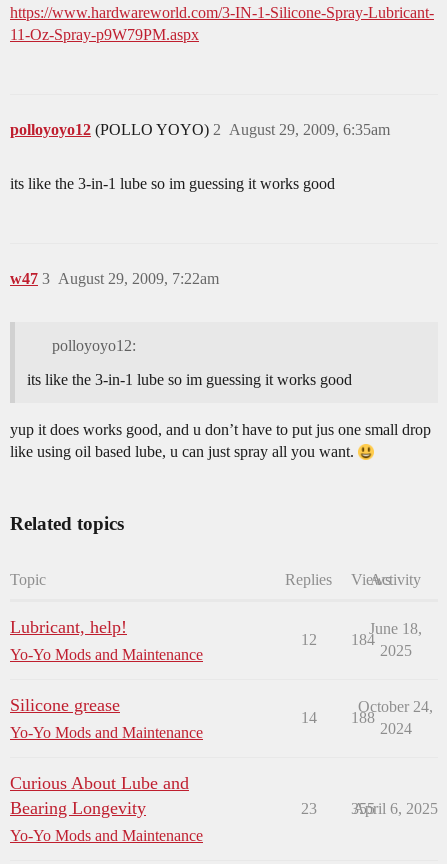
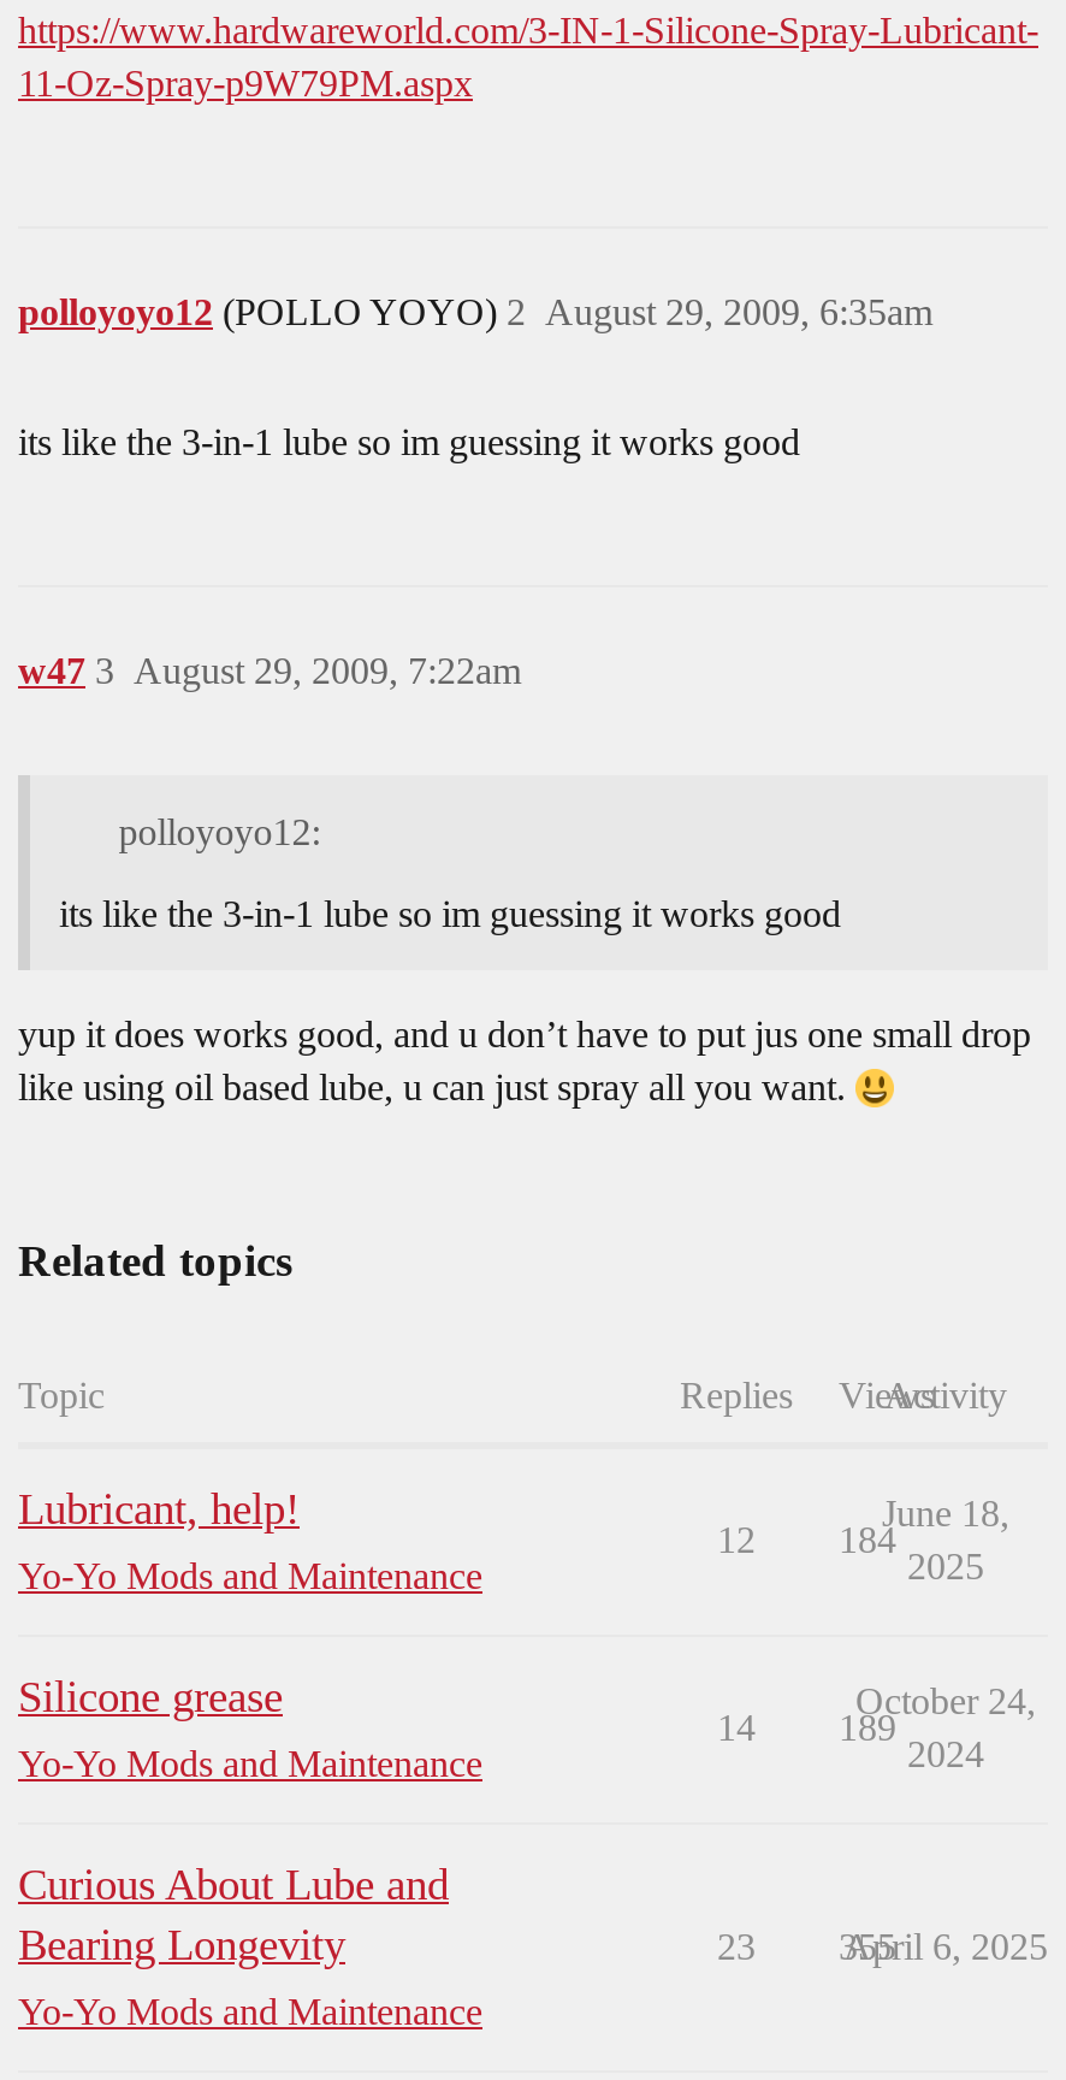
[351,709,375,726] 188 -> [839,1707,896,1748] 189

